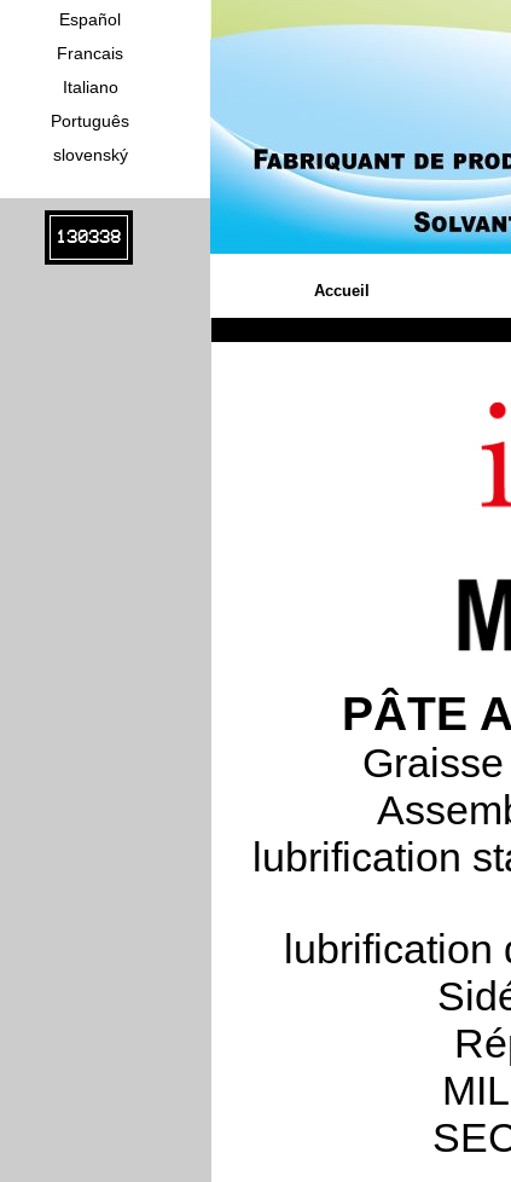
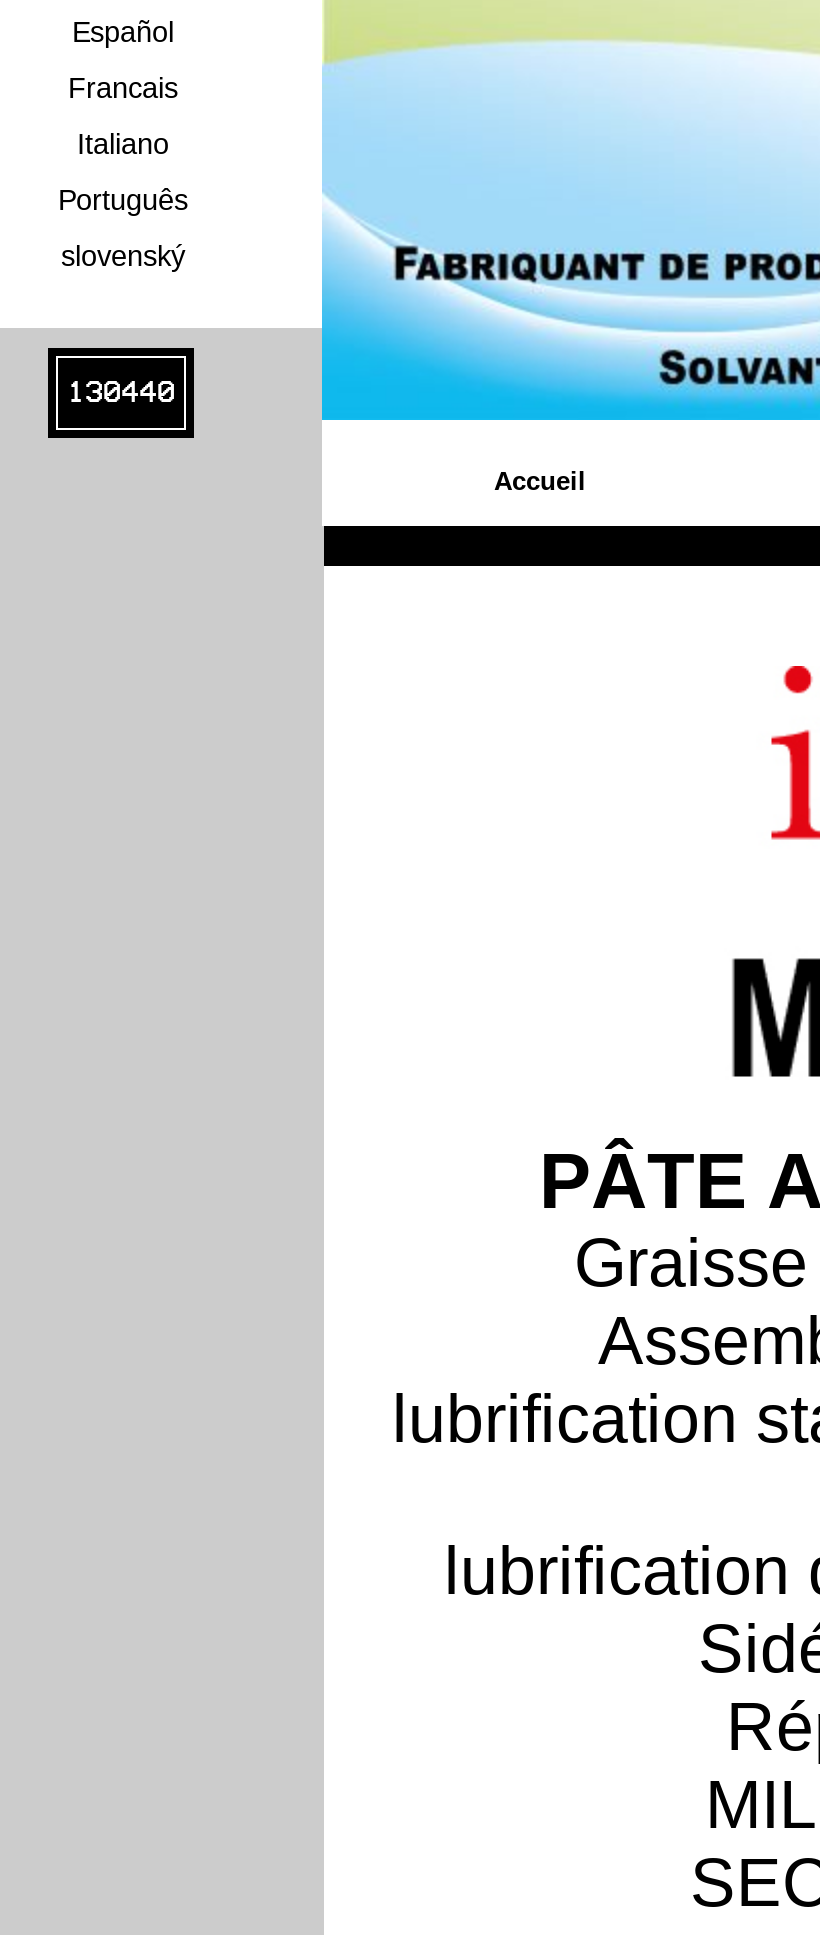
[56,228,121,244] 130338 -> [67,377,175,405] 130440

